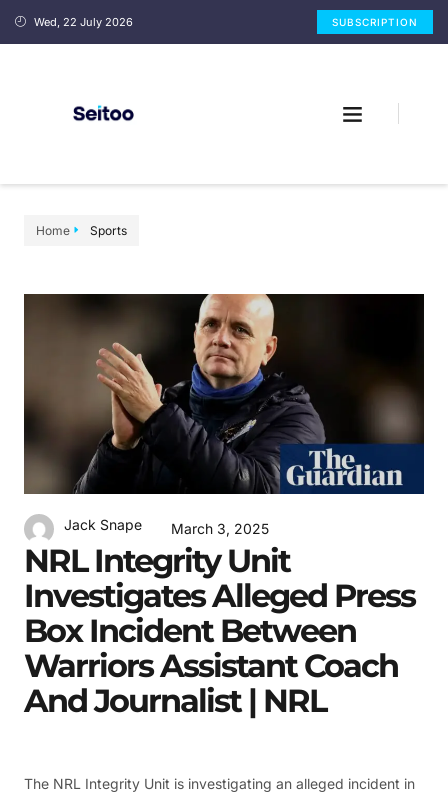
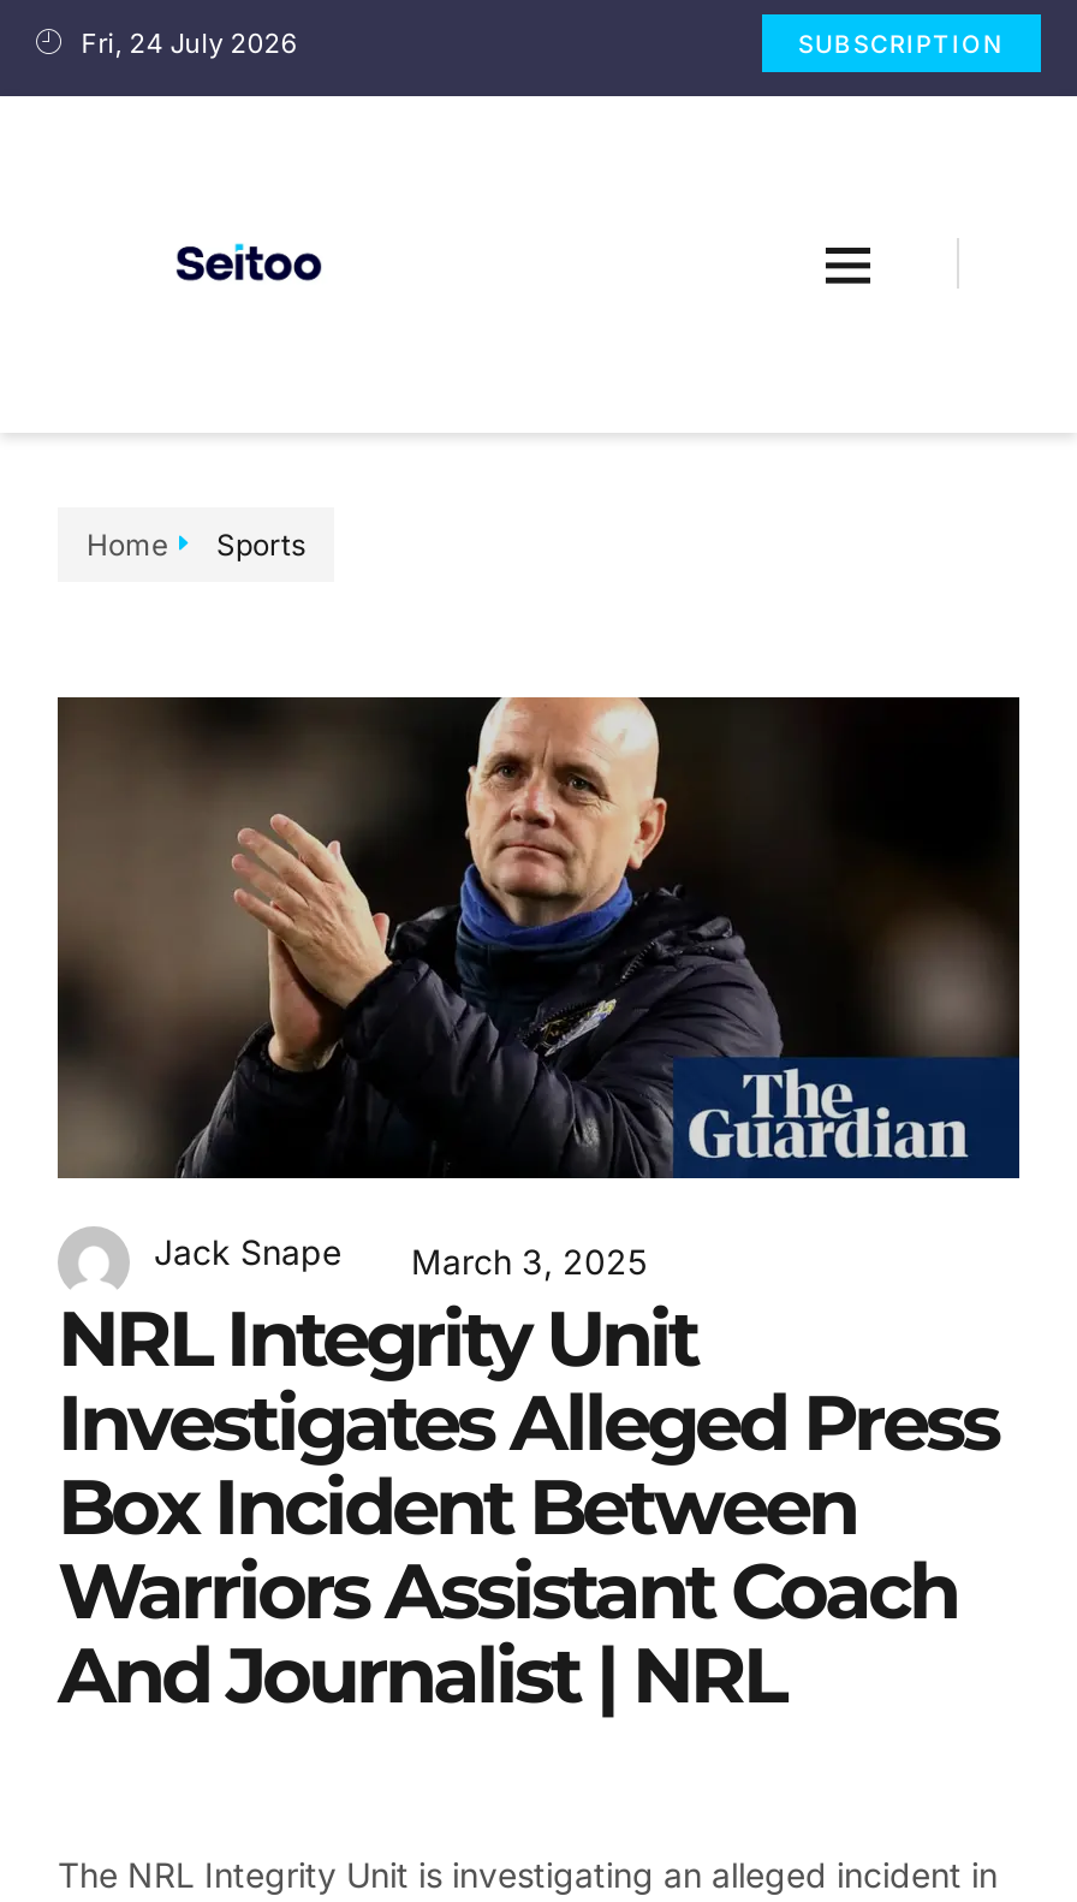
[34,14,133,28] Wed, 22 July 2026 -> [81,25,298,59] Fri, 24 July 2026

